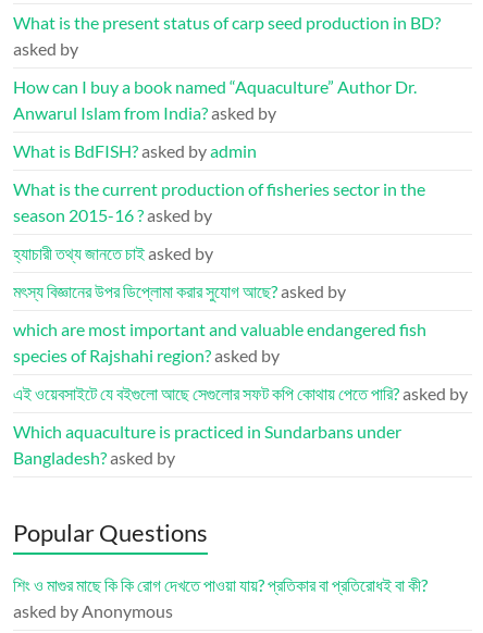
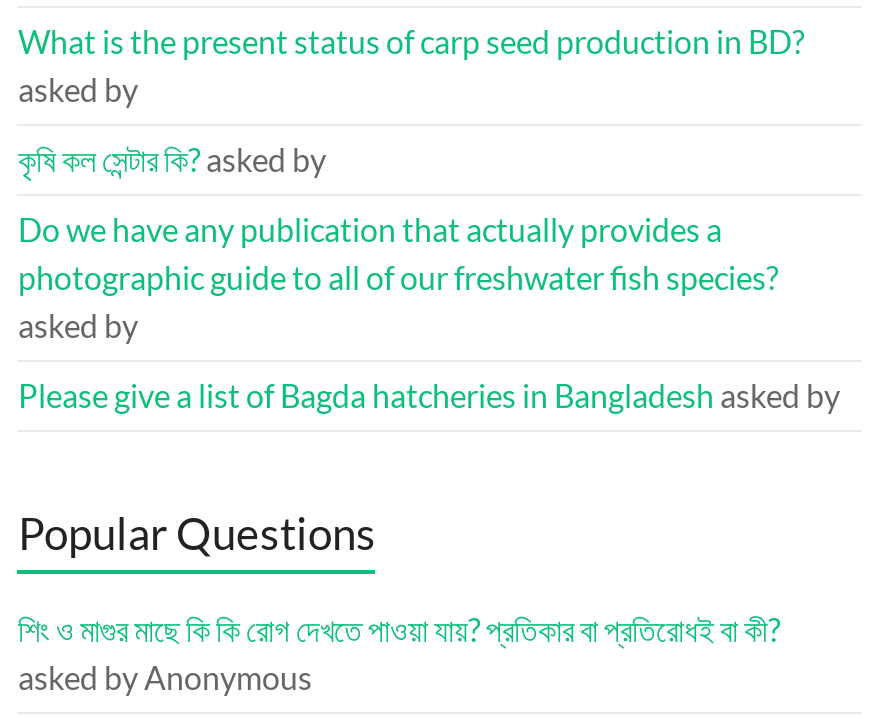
[13,76,468,468] How can I buy a book named “Aquaculture” Author Dr. | Anwarul Islam from India? asked by | What is BdFISH? asked by admin | What is the current production of fisheries sector in the | season 2015-16 ? asked by | হ্যাচারী তথ্য জানতে চাই asked by | মৎস্য বিজ্ঞানের উপর ডিপ্লোমা করার সুযোগ আছে? asked by | which are most important and valuable endangered fish | species of Rajshahi region? asked by | এই ওয়েবসাইটে যে বইগুলো আছে সেগুলোর সফট কপি কোথায় পেতে পারি? asked by | Which aquaculture is practiced in Sundarbans under | Bangladesh? asked by -> [18,140,840,414] কৃষি কল সেন্টার কি? asked by | Do we have any publication that actually provides a | photographic guide to all of our freshwater fish species? | asked by | Please give a list of Bagda hatcheries in Bangladesh asked by

